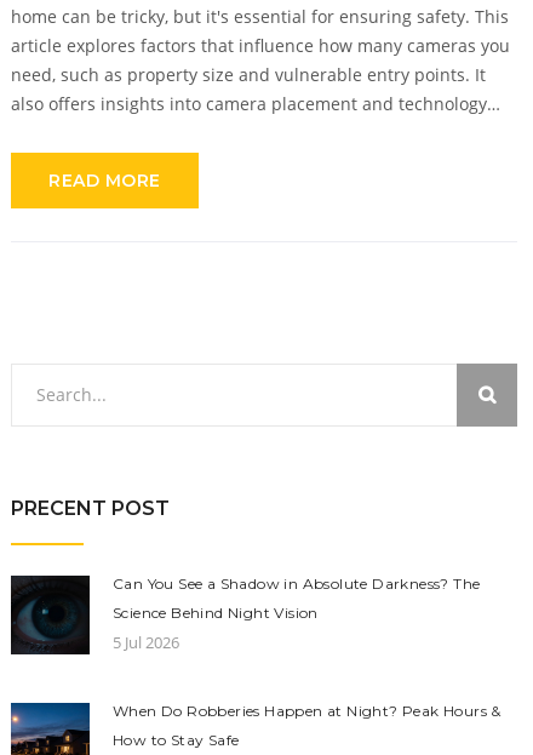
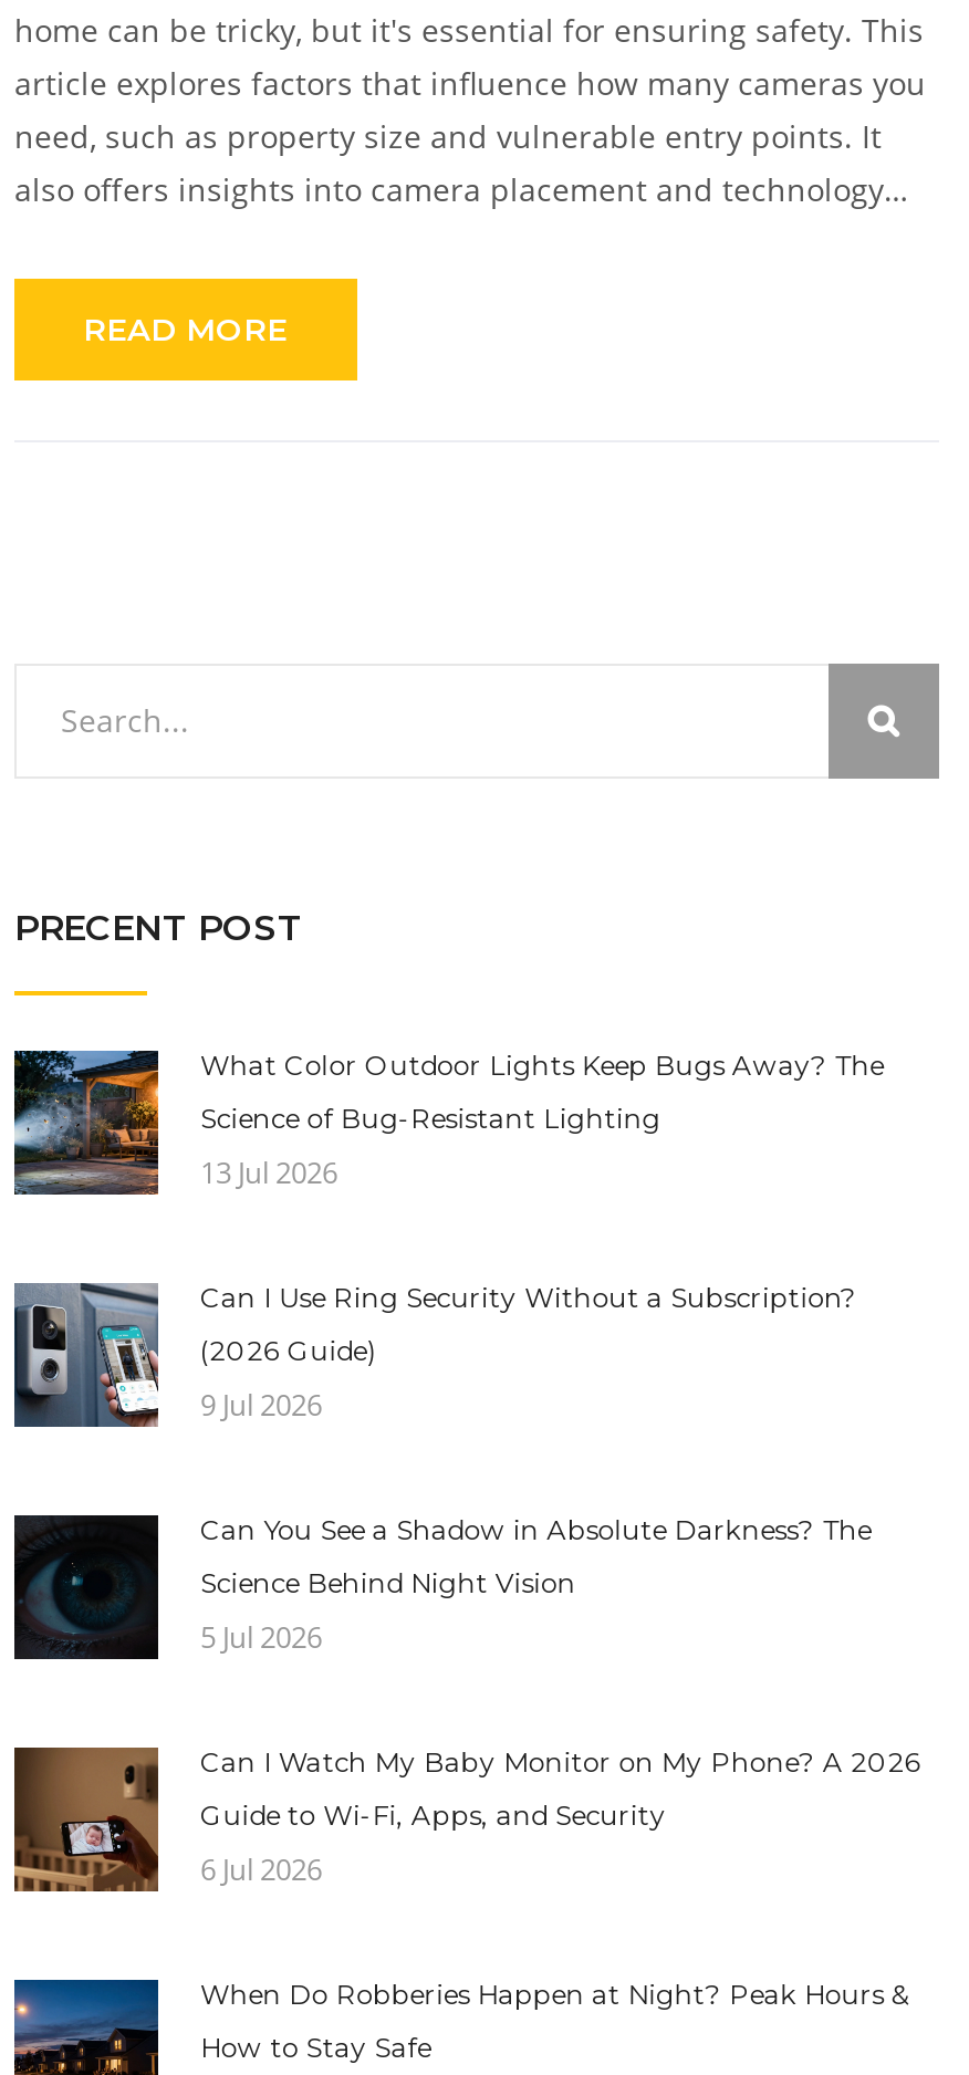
none -> [12,1049,884,1425] [image] | What Color Outdoor Lights Keep Bugs Away? The | Science of Bug-Resistant Lighting | 13 Jul 2026 | Can I Use Ring Security Without a Subscription? | (2026 Guide) | 9 Jul 2026
none -> [12,1283,160,1429] [image]
none -> [12,1745,921,1894] [image] | Can I Watch My Baby Monitor on My Phone? A 2026 | Guide to Wi-Fi, Apps, and Security | 6 Jul 2026

